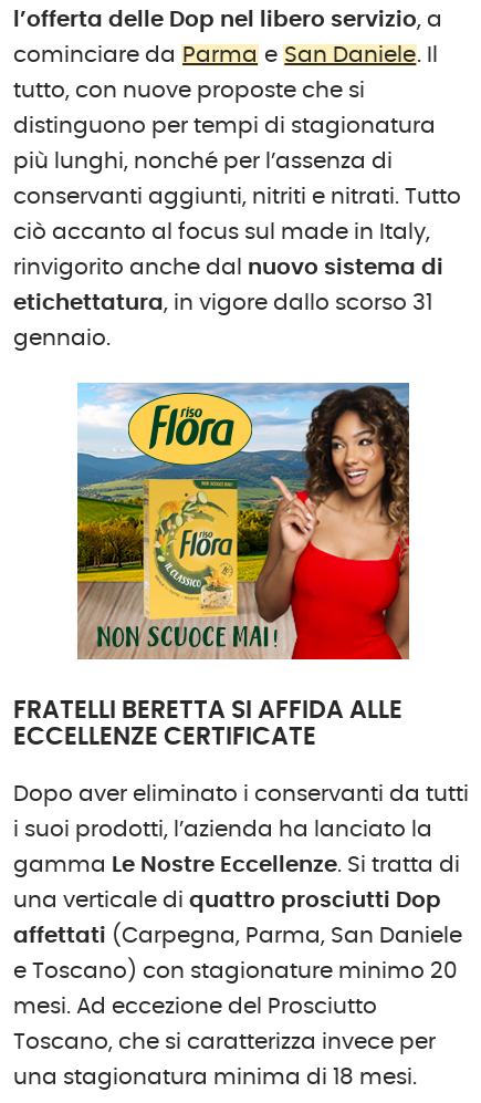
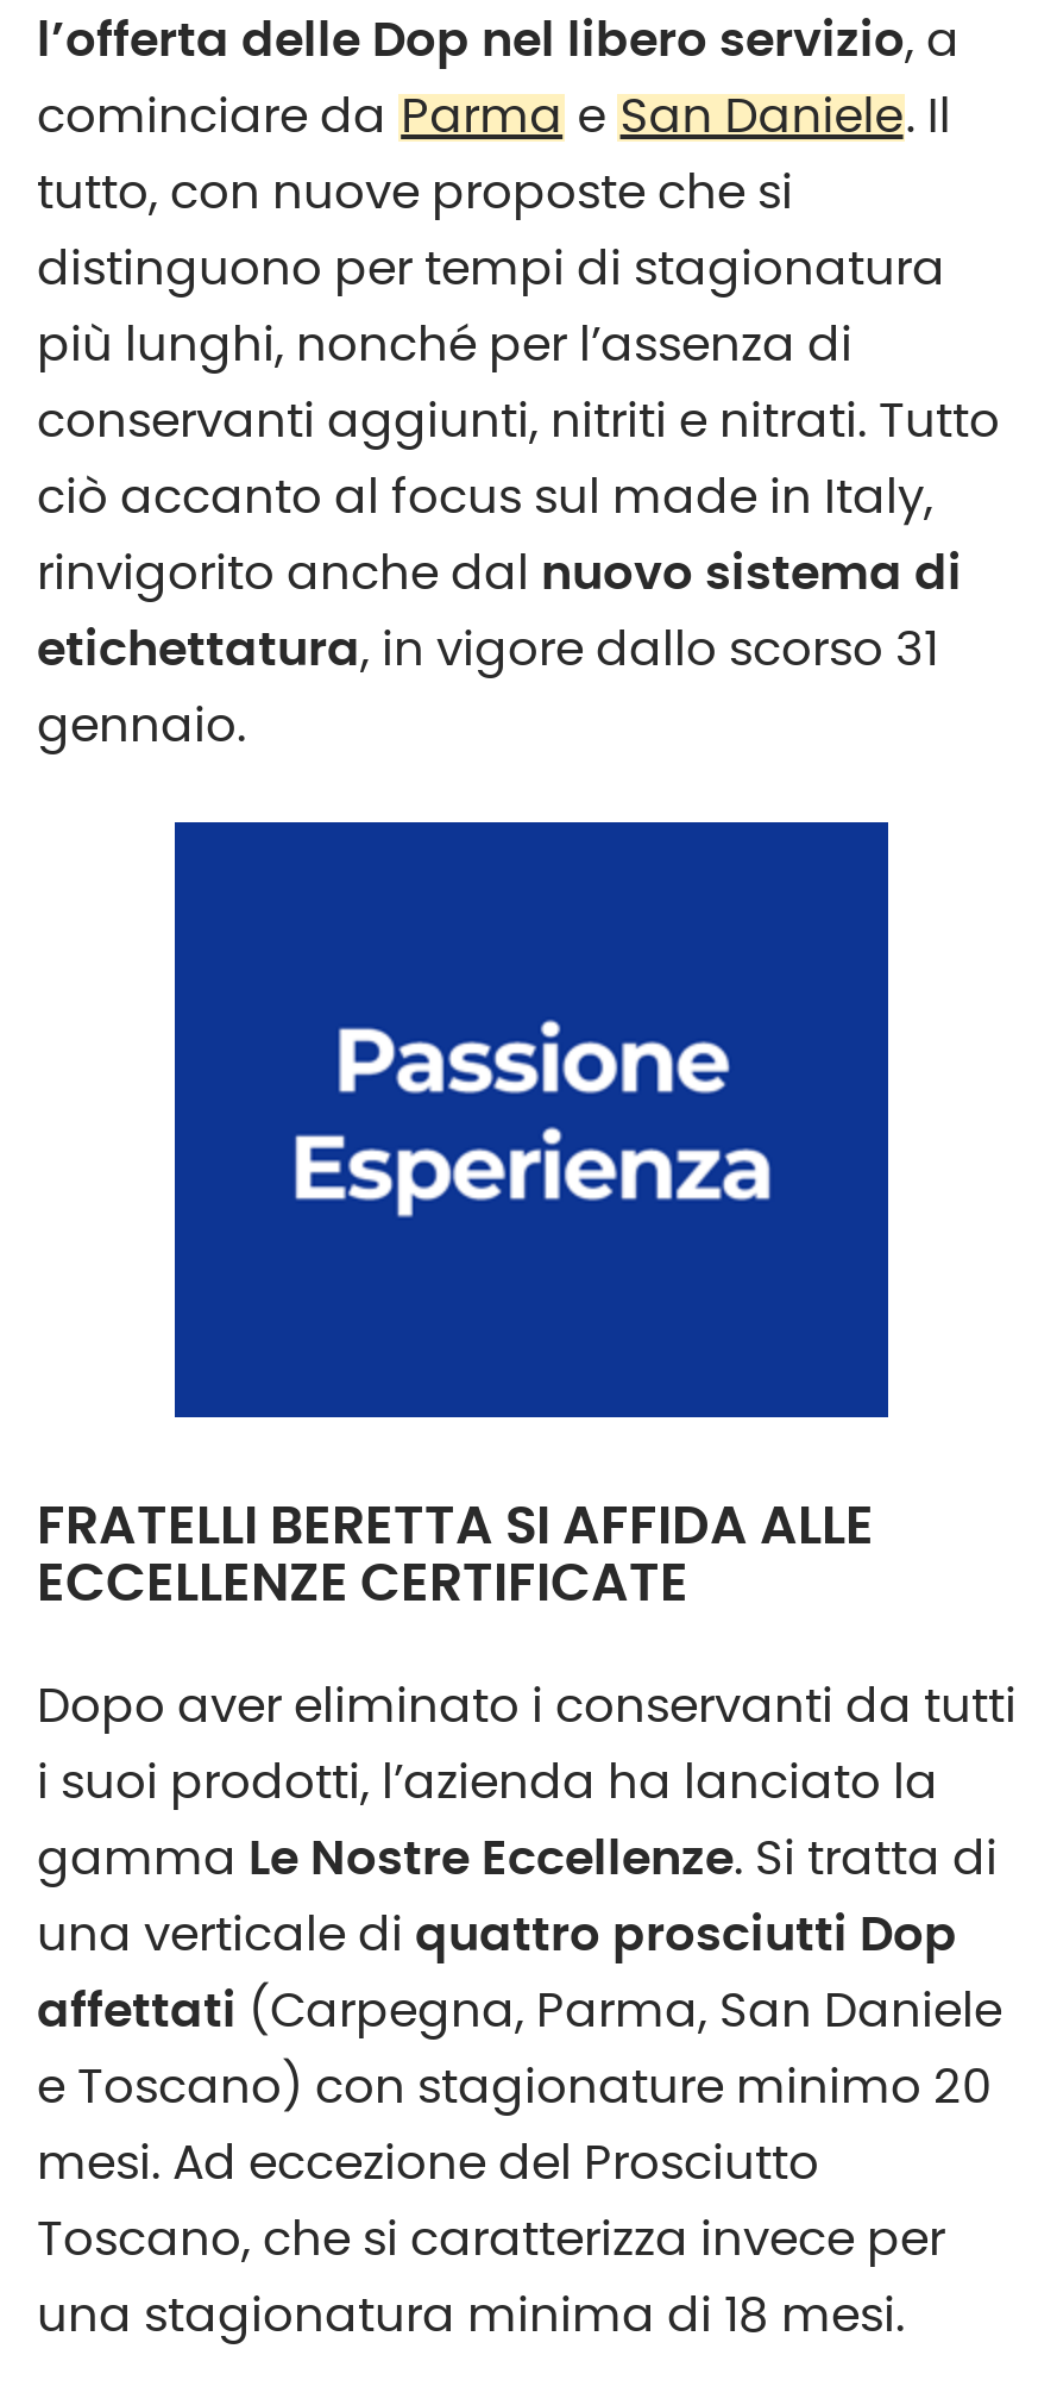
[76,382,410,660] [image] -> [172,820,891,1420] [image]

